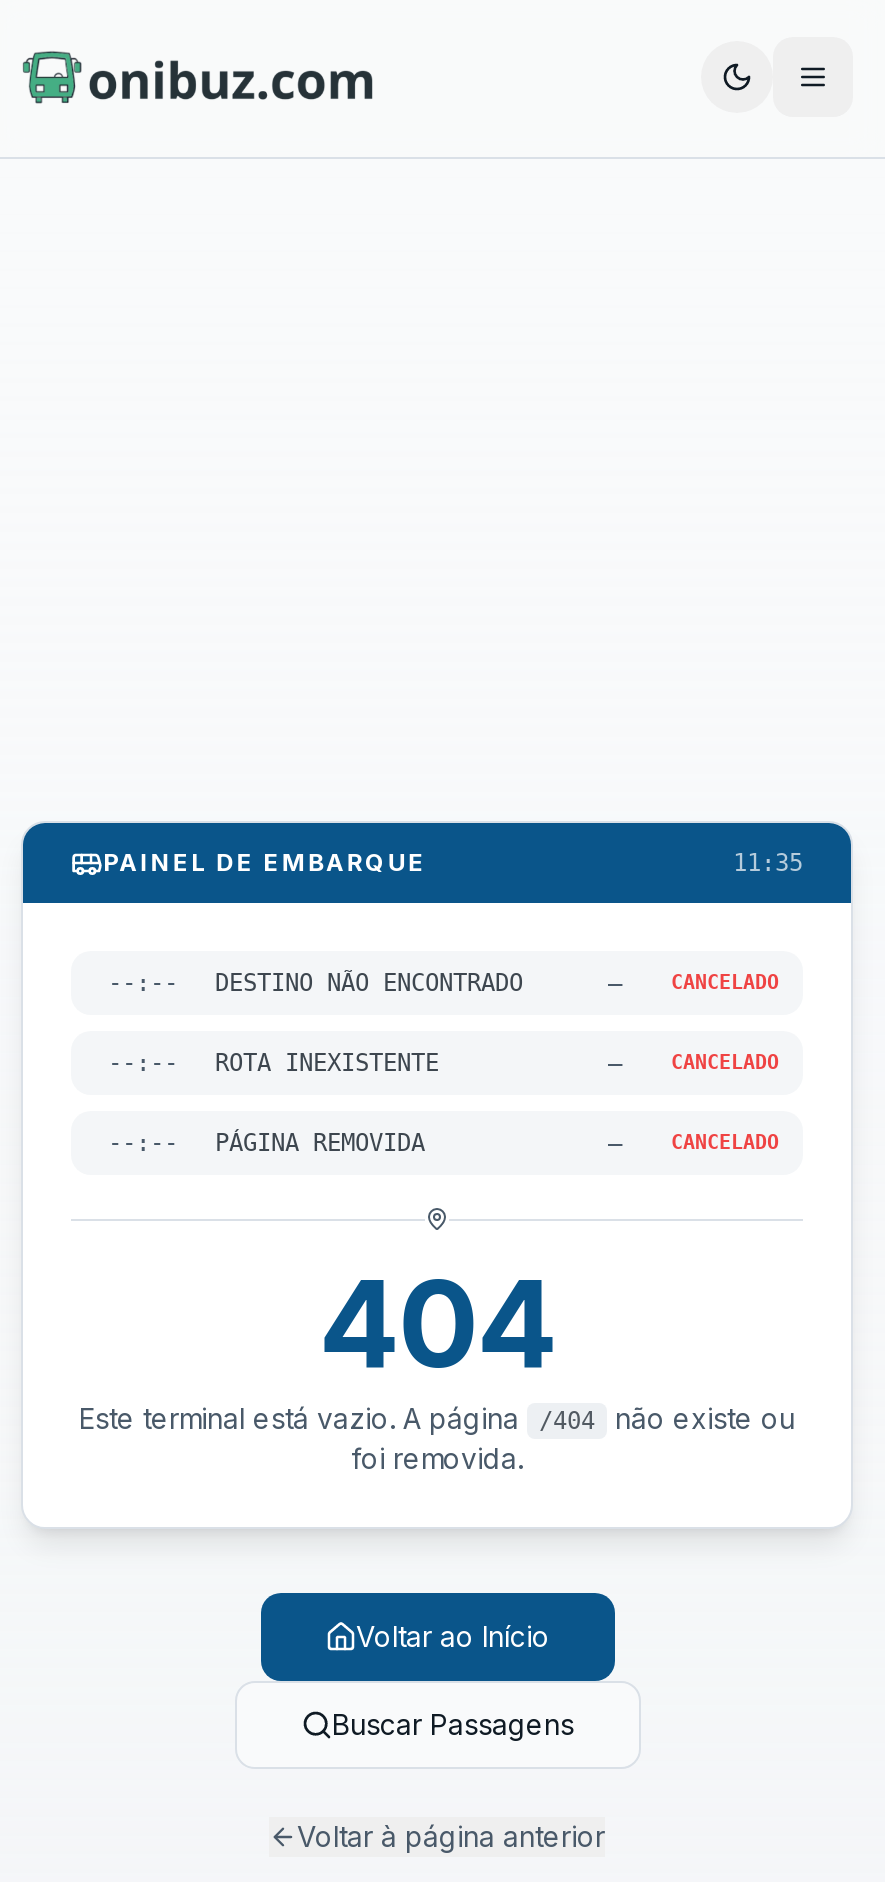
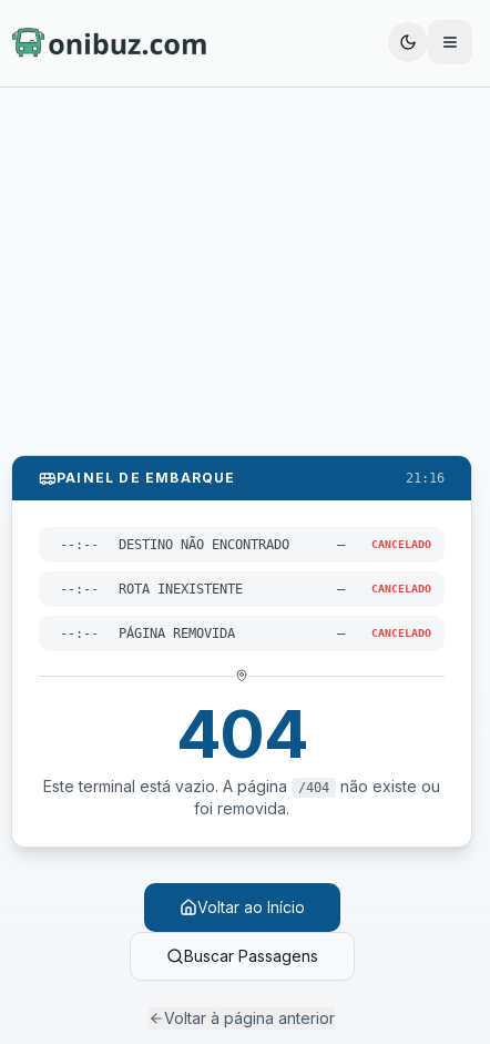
[733,849,803,877] 11:35 -> [406,471,445,486] 21:16

